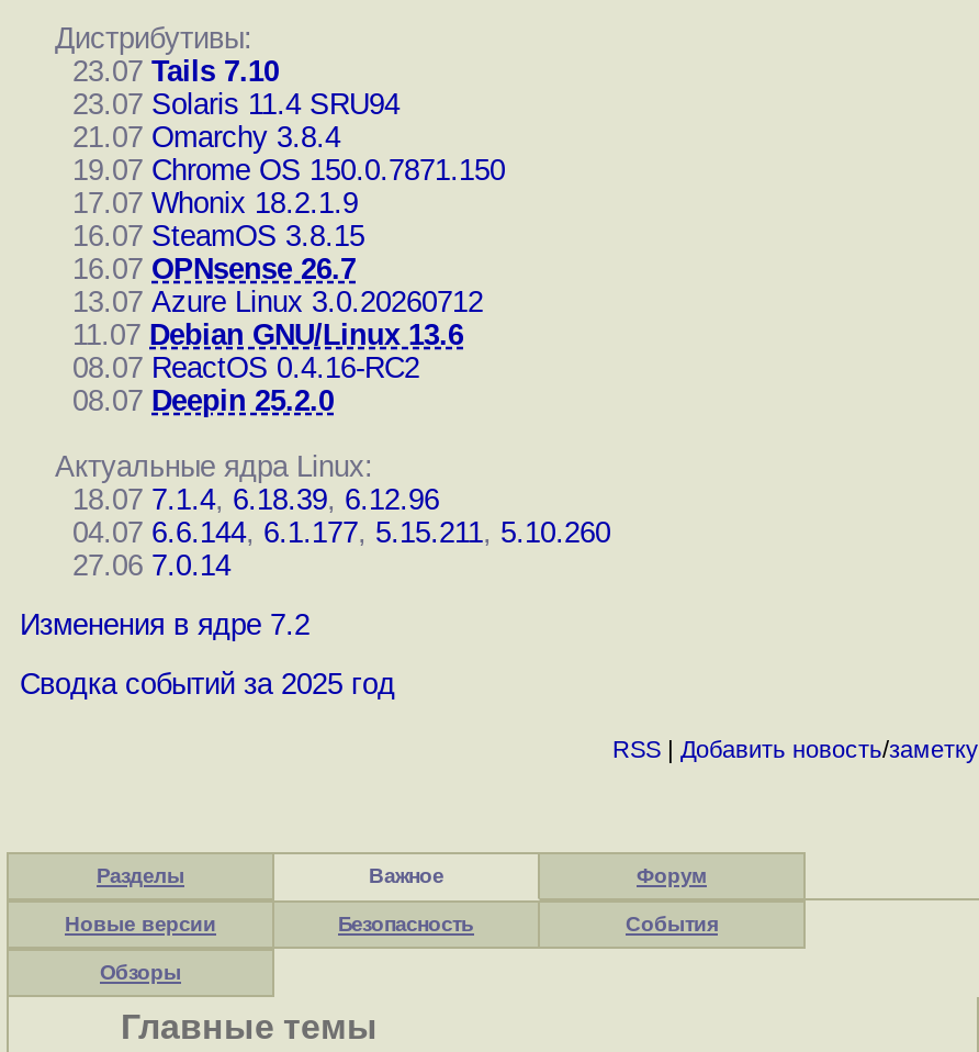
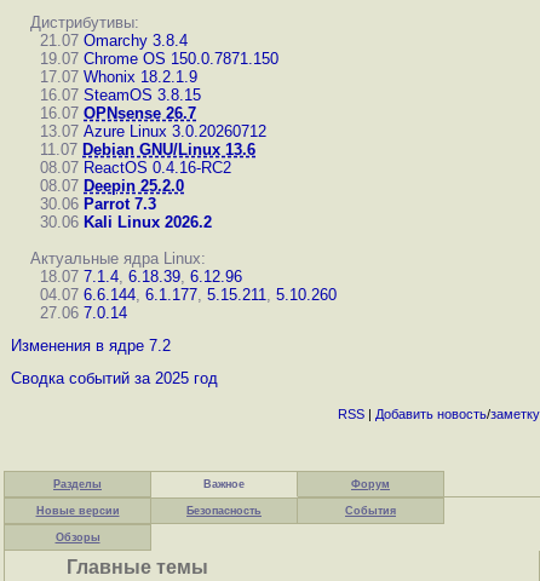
[55,55,400,121] 23.07 Tails 7.10 | 23.07 Solaris 11.4 SRU94 -> none
moved [55,121,505,417] -> [30,31,278,195]: 21.07 Omarchy 3.8.4 | 19.07 Chrome OS 150.0.7871.150 | 17.07 Whonix 18.2.1.9 | ... | 08.07 ReactOS 0.4.16-RC2 | 08.07 Deepin 25.2.0
none -> [30,195,212,231] 30.06 Parrot 7.3 | 30.06 Kali Linux 2026.2

